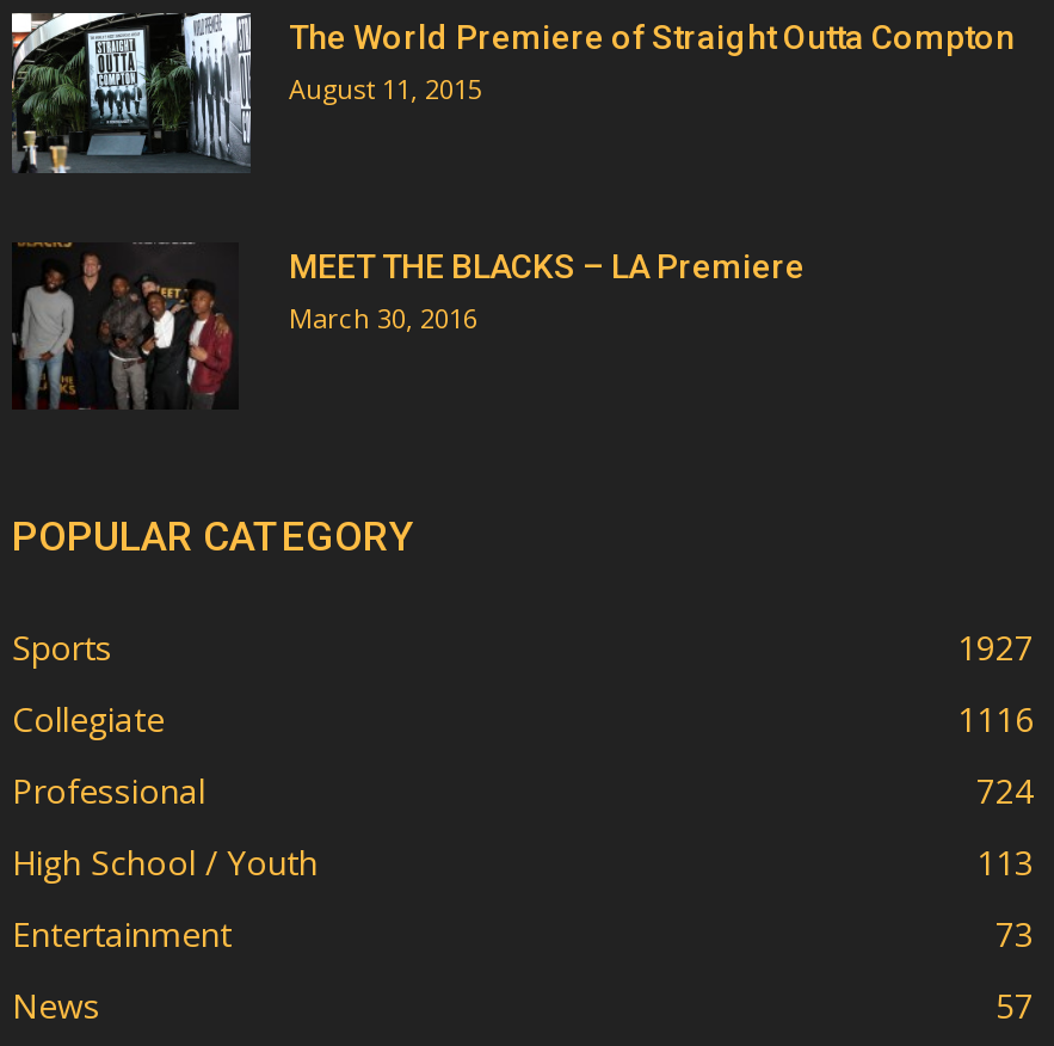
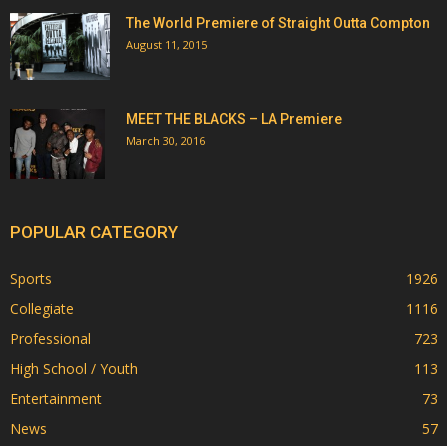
[957,624,1034,670] 1927 -> [406,269,438,288] 1926
[976,768,1034,813] 724 -> [414,329,438,348] 723

